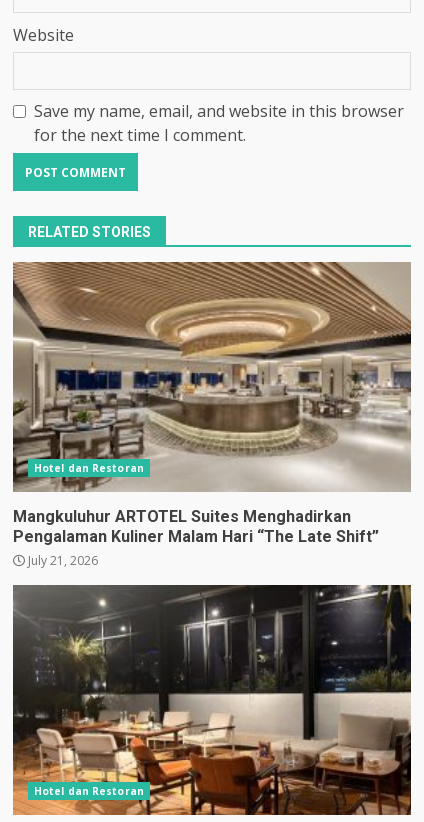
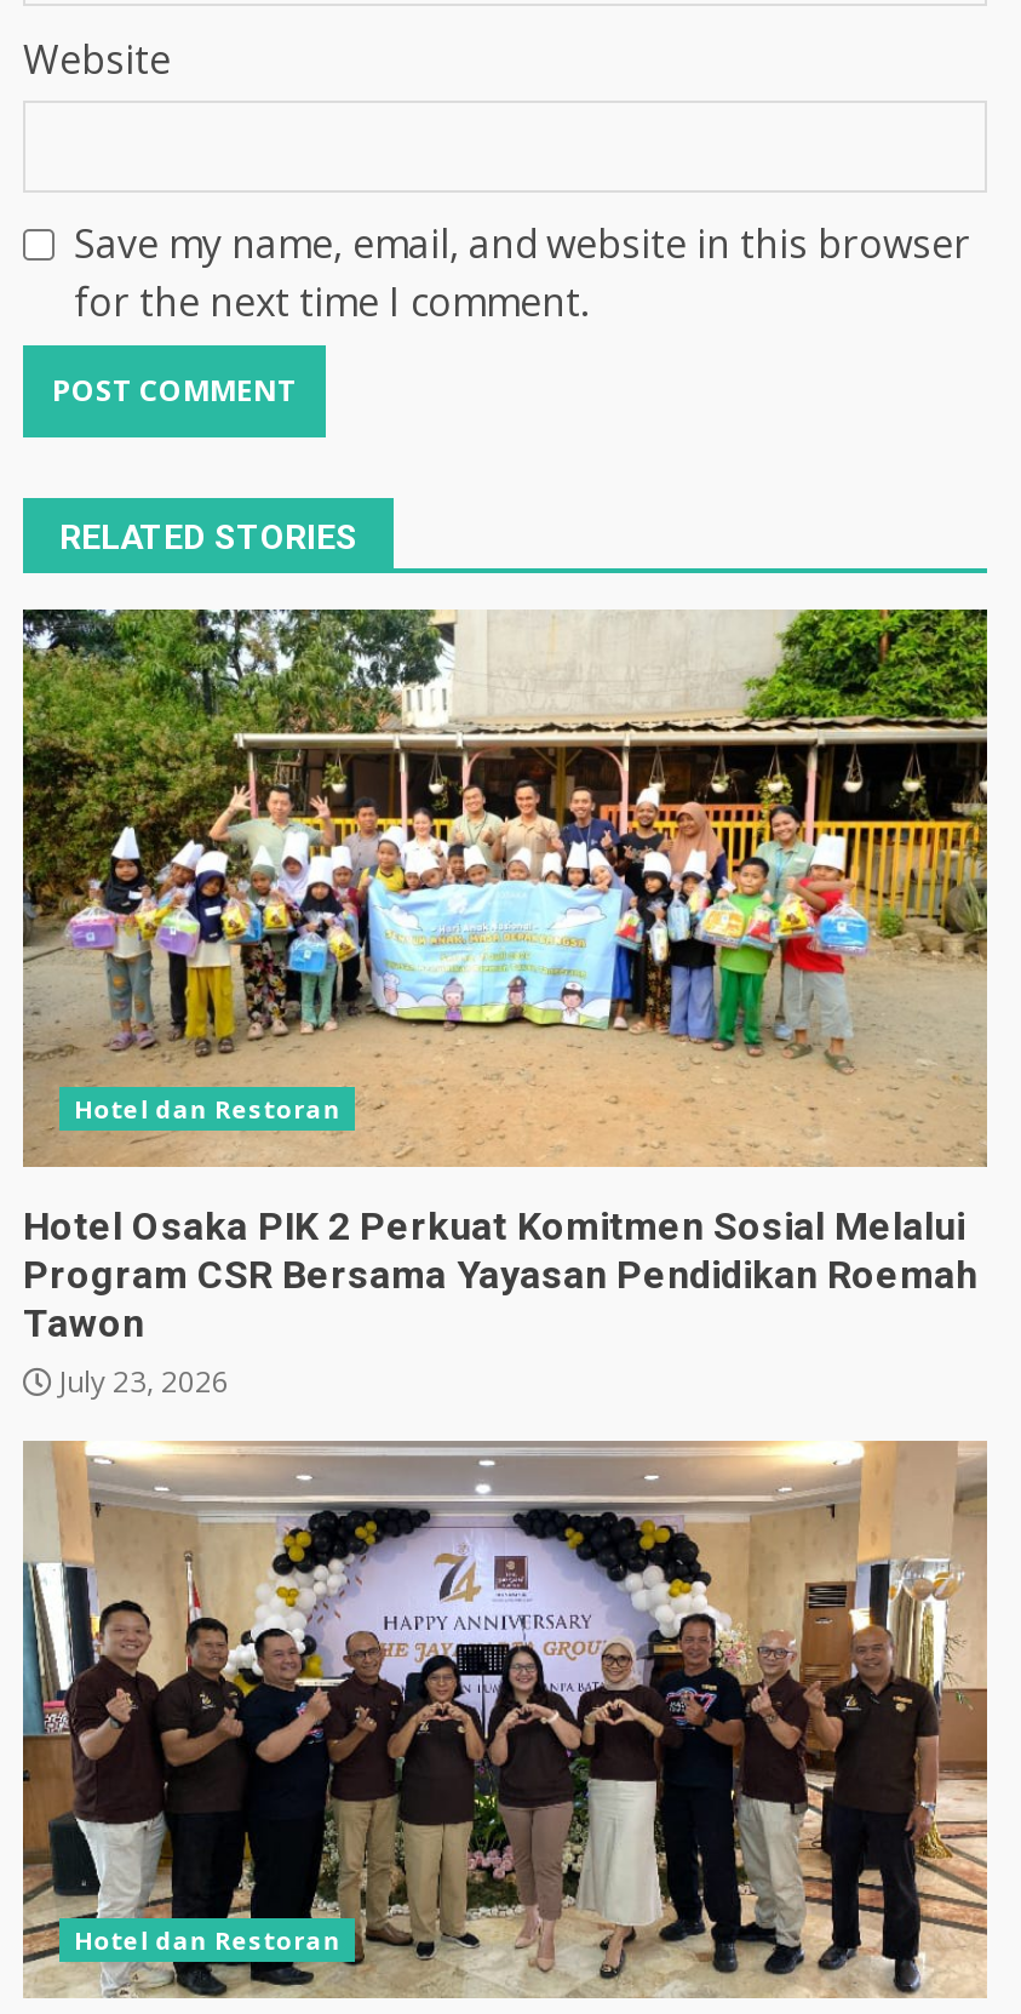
[12,261,412,569] [image] | Mangkuluhur ARTOTEL Suites Menghadirkan | Pengalaman Kuliner Malam Hari “The Late Shift” | July 21, 2026 -> [21,607,990,1402] [image] | Hotel Osaka PIK 2 Perkuat Komitmen Sosial Melalui | Program CSR Bersama Yayasan Pendidikan Roemah | Tawon | July 23, 2026
[12,584,412,816] [image] -> [21,1438,990,2001] [image]

